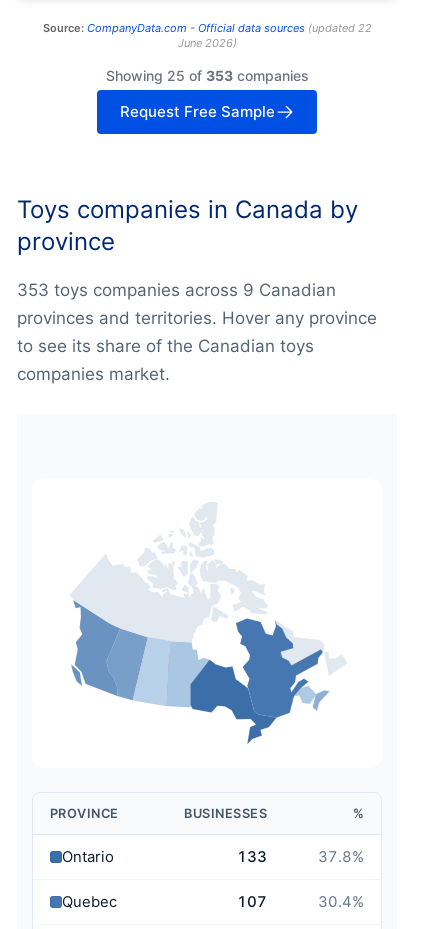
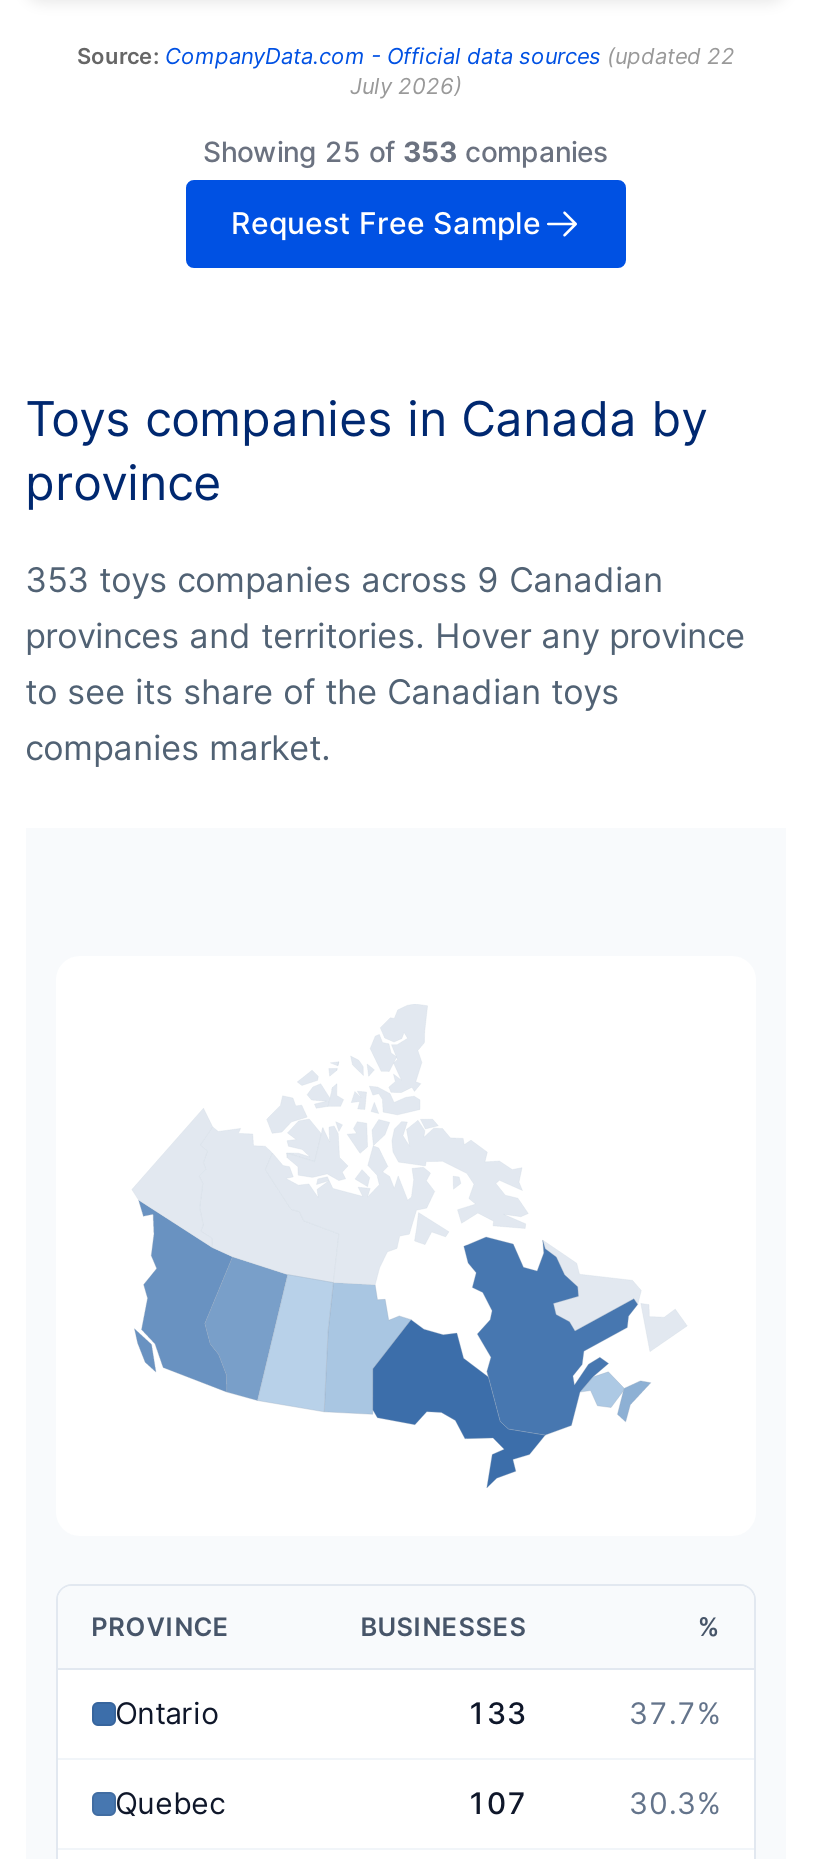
[177,36,236,50] June 2026) -> [350,71,462,99] July 2026)
[318,848,364,866] 37.8% -> [629,1696,721,1732] 37.7%
[318,893,364,911] 30.4% -> [629,1786,721,1822] 30.3%

